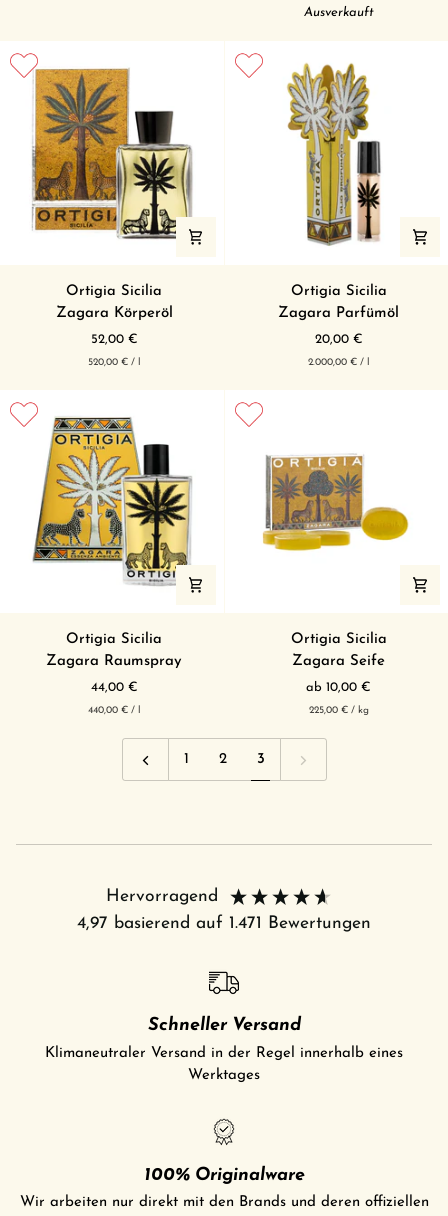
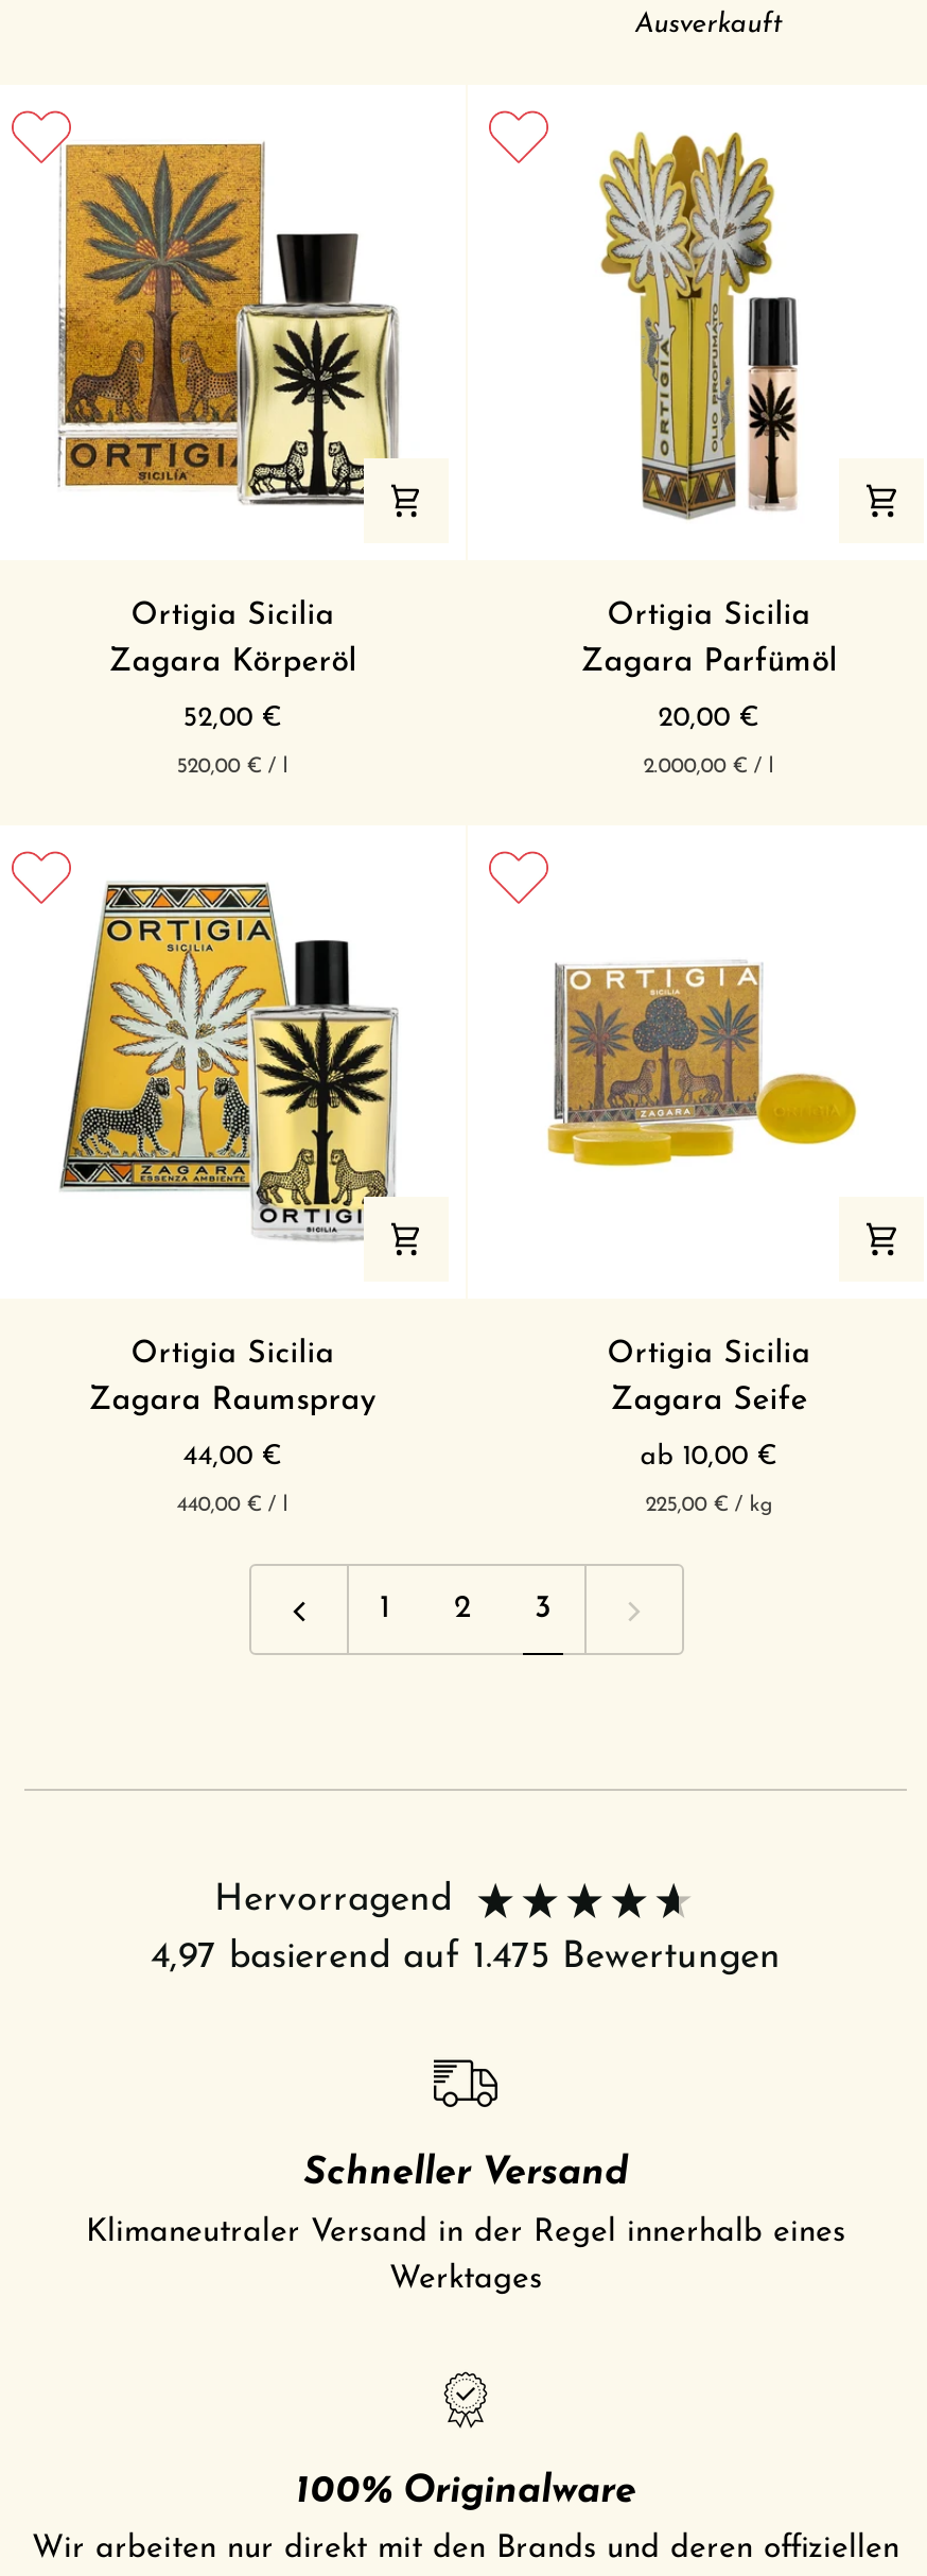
[77,915,371,932] 4,97 basierend auf 1.471 Bewertungen -> [151,1940,781,1976] 4,97 basierend auf 1.475 Bewertungen

